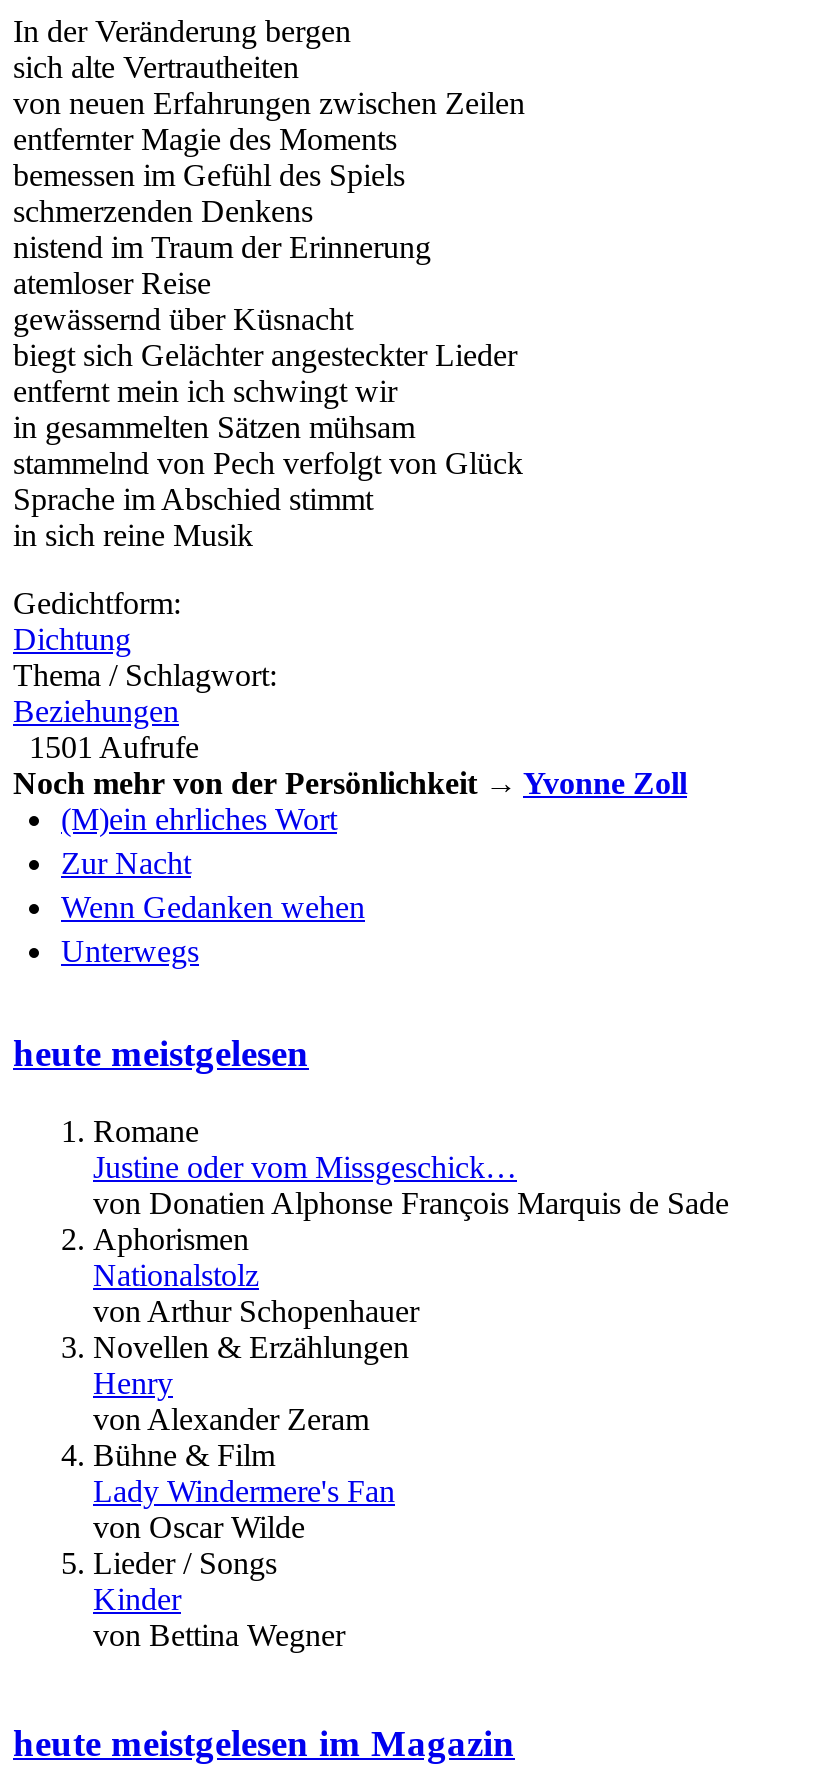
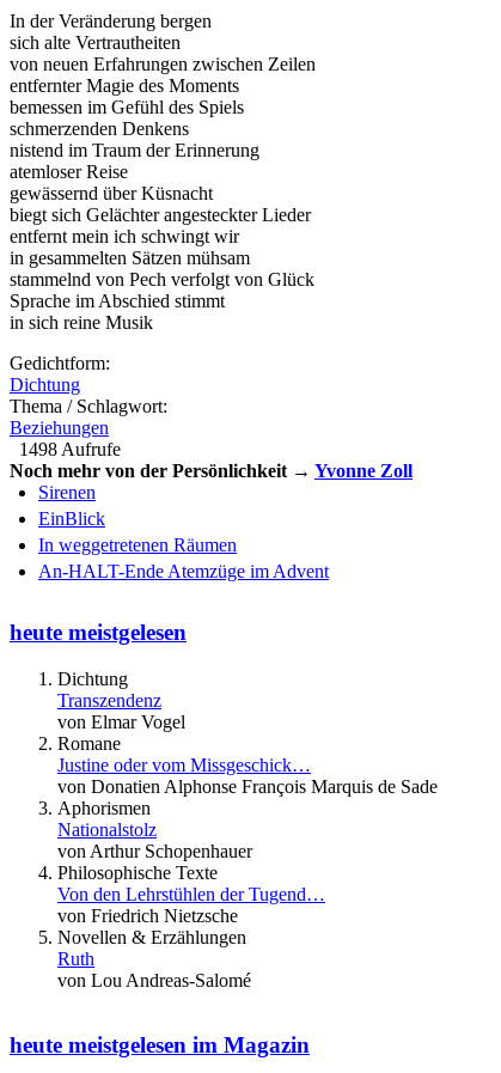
[29,730,199,764] 1501 Aufrufe -> [19,439,121,459] 1498 Aufrufe
[61,802,365,968] (M)ein ehrliches Wort | Zur Nacht | Wenn Gedanken wehen | Unterwegs -> [38,482,329,581] Sirenen | EinBlick | In weggetretenen Räumen | An-HALT-Ende Atemzüge im Advent
none -> [57,668,185,732] Dichtung | Transzendenz | von Elmar Vogel
moved [93,1113,729,1327] -> [57,733,438,861]: Romane | Justine oder vom Missgeschick… | von Donatien Alphonse François Marquis de Sade | Aphorismen | Nationalstolz | von Arthur Schopenhauer
none -> [57,862,325,925] Philosophische Texte | Von den Lehrstühlen der Tugend… | von Friedrich Nietzsche
moved [93,1329,409,1363] -> [57,927,246,947]: Novellen & Erzählungen
[93,1365,395,1651] Henry | von Alexander Zeram | Bühne & Film | Lady Windermere's Fan | von Oscar Wilde | Lieder / Songs | Kinder | von Bettina Wegner -> [57,948,251,990] Ruth | von Lou Andreas-Salomé

